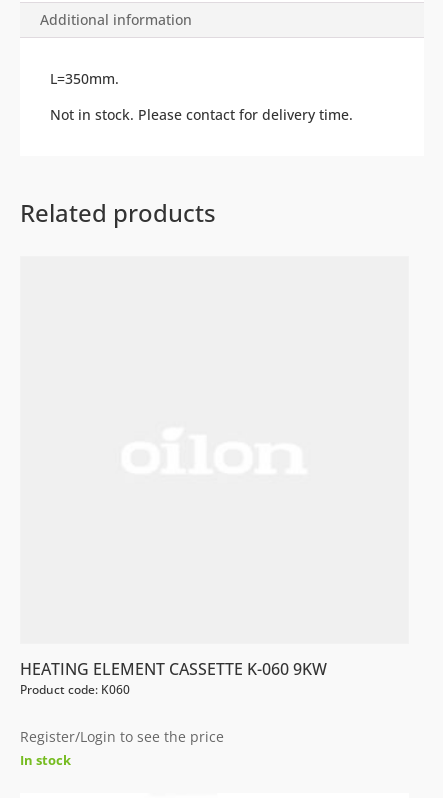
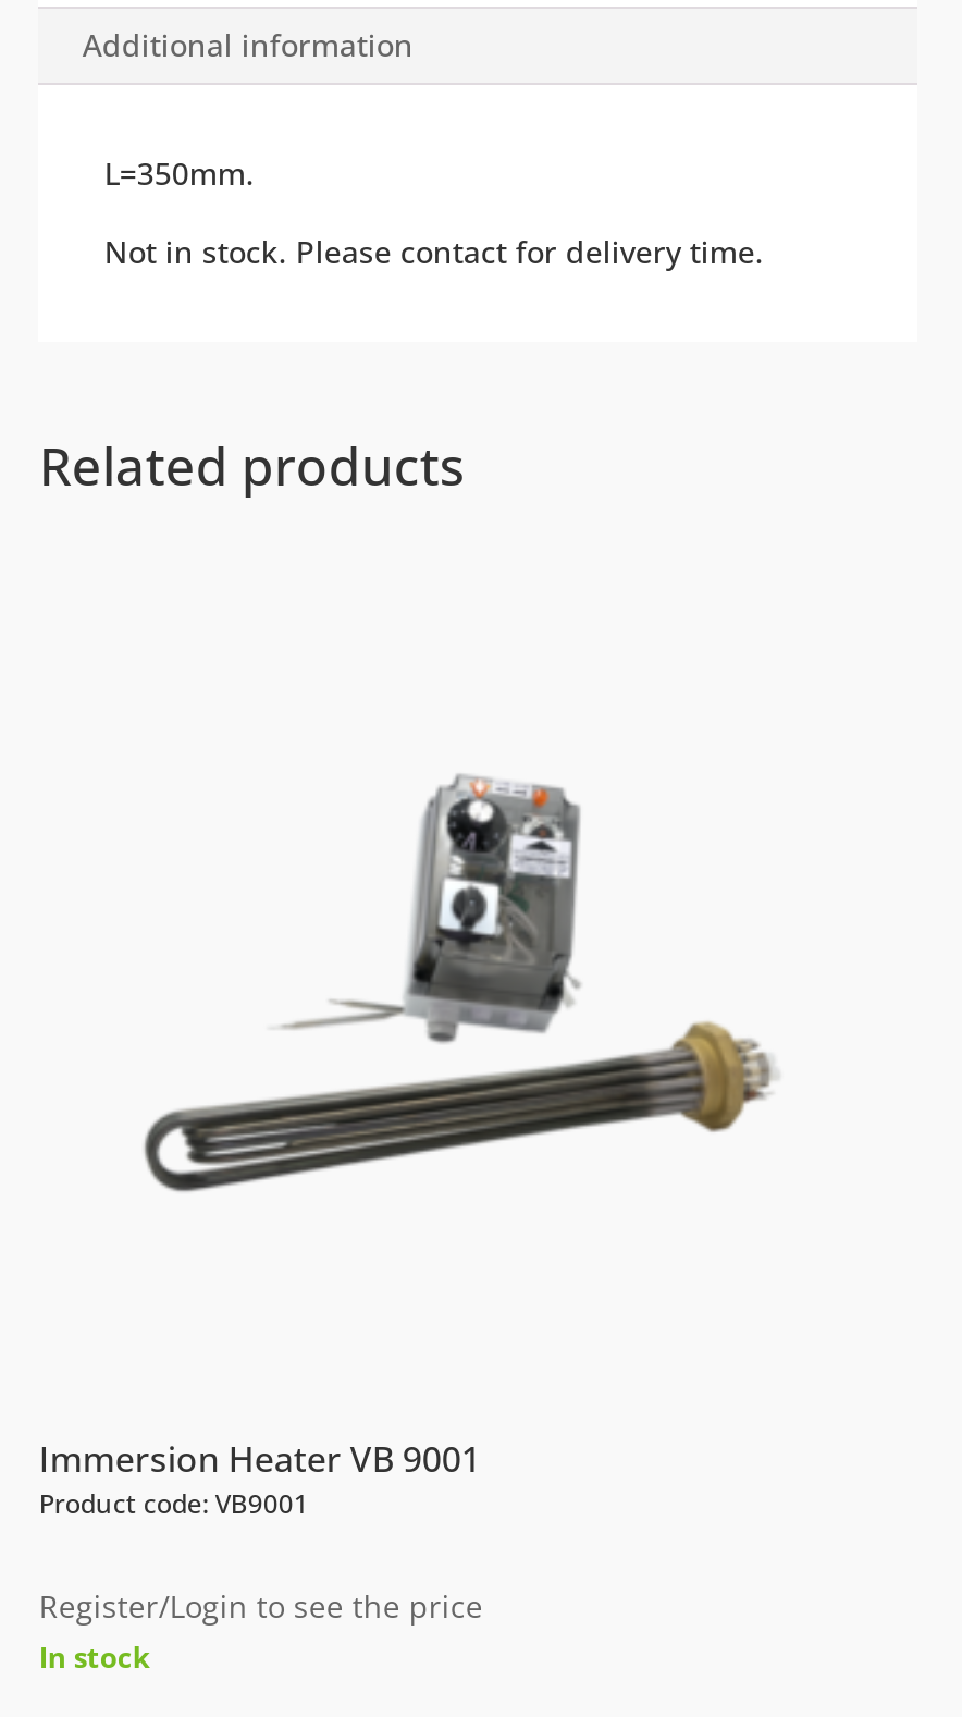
none -> [143,773,776,1193] [image]
[20,658,327,698] HEATING ELEMENT CASSETTE K-060 9KW | Product code: K060 -> [39,1436,481,1523] Immersion Heater VB 9001 | Product code: VB9001

